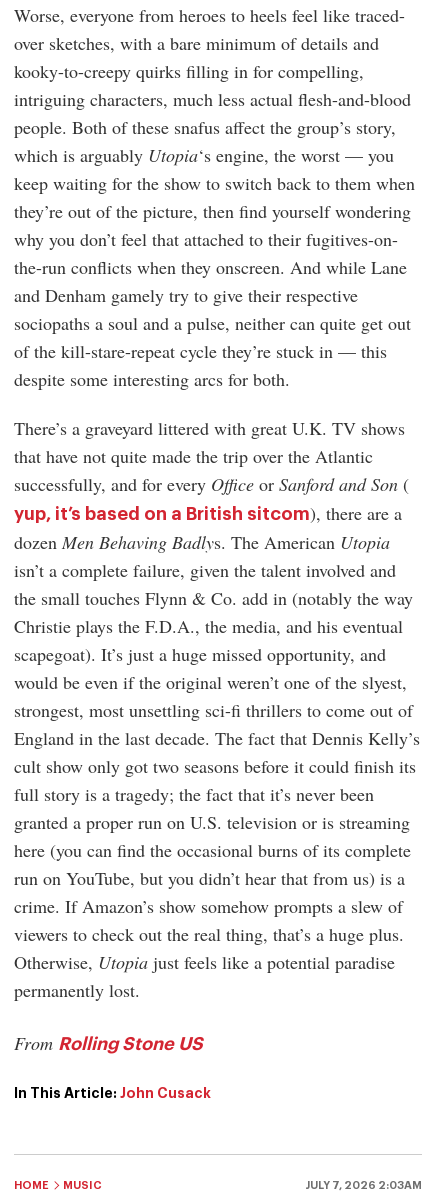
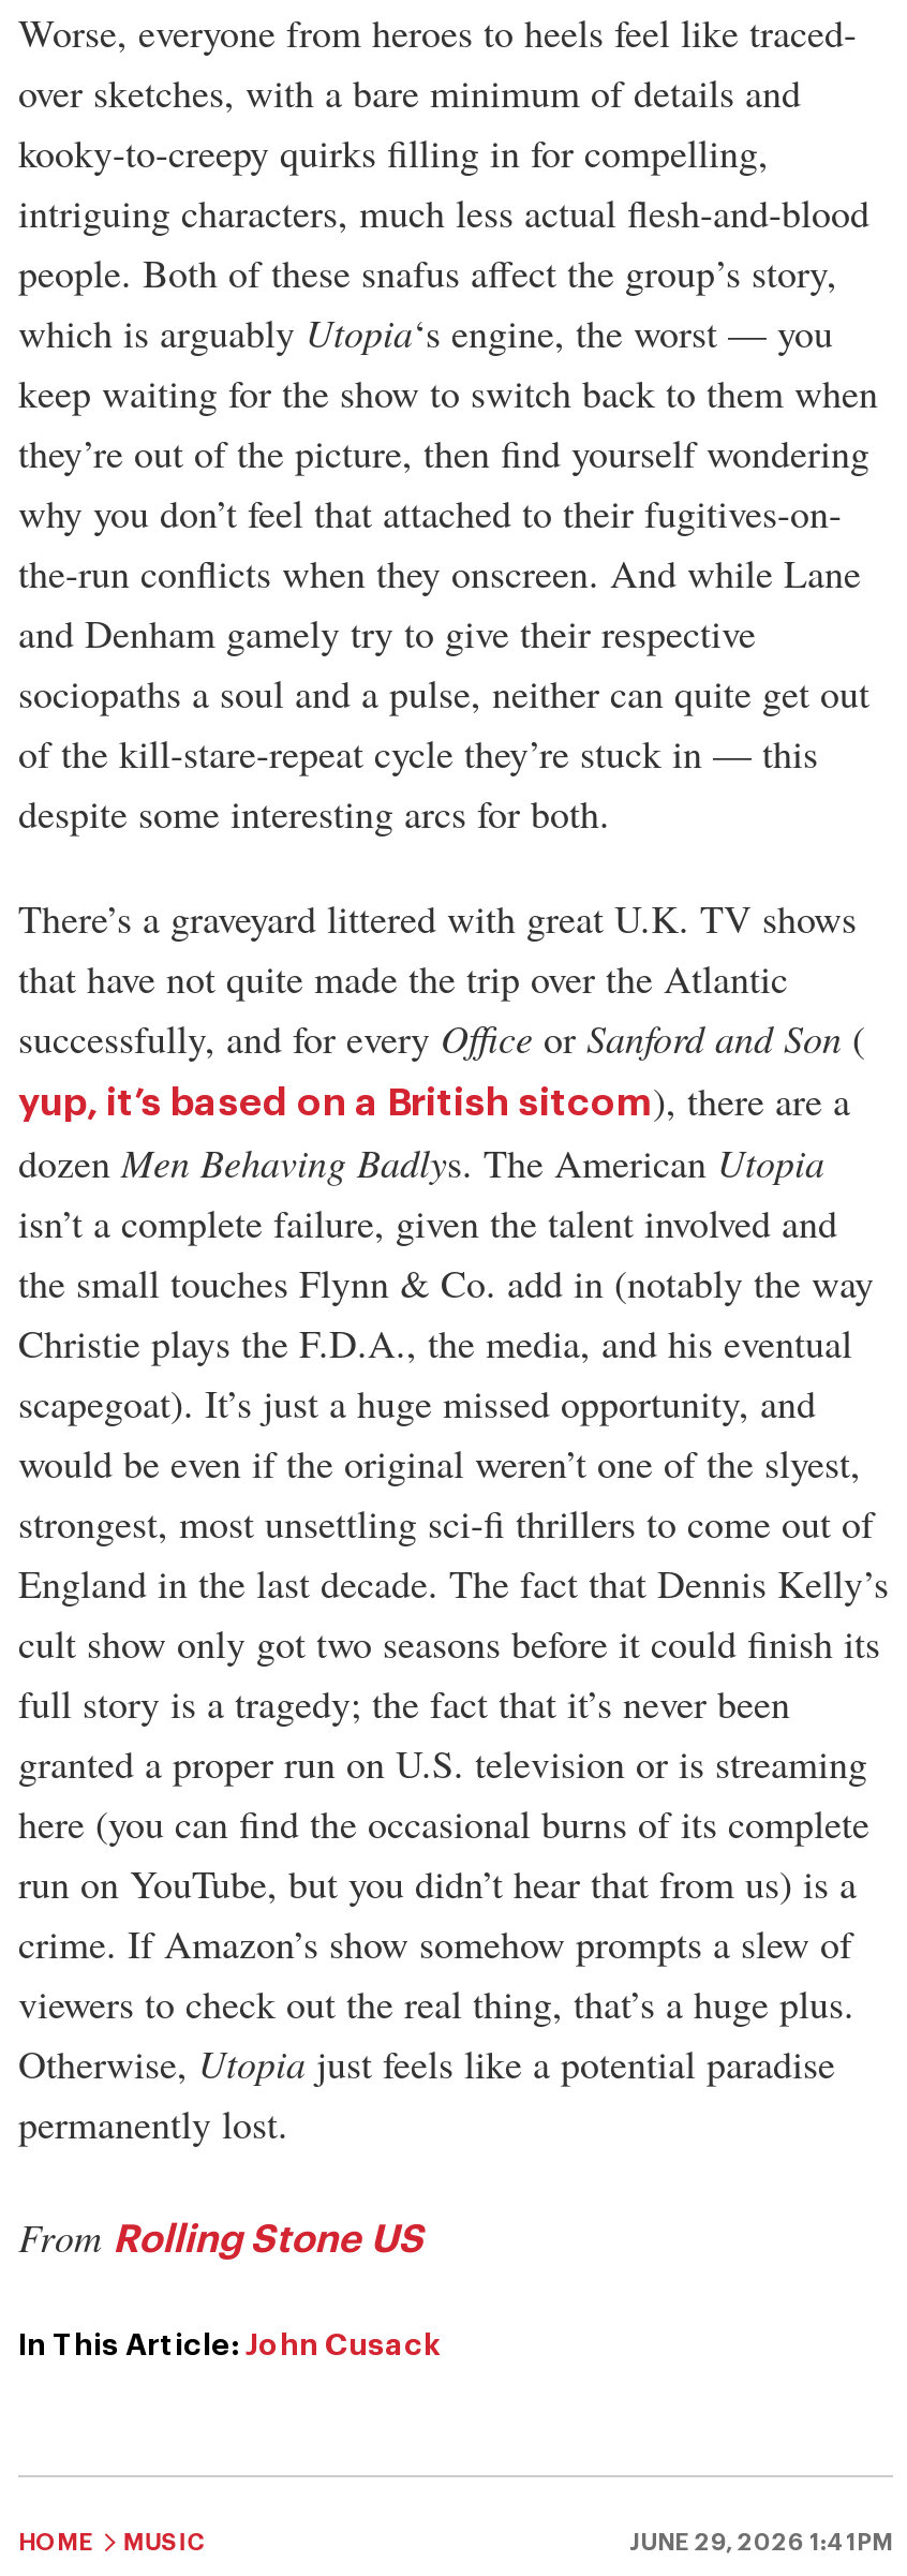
[305,1180,422,1191] JULY 7, 2026 2:03AM -> [629,2532,893,2555] JUNE 29, 2026 1:41PM

